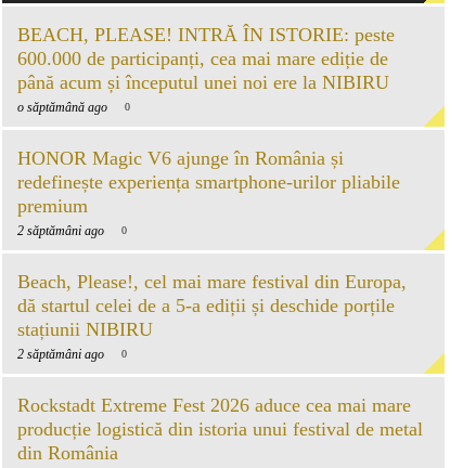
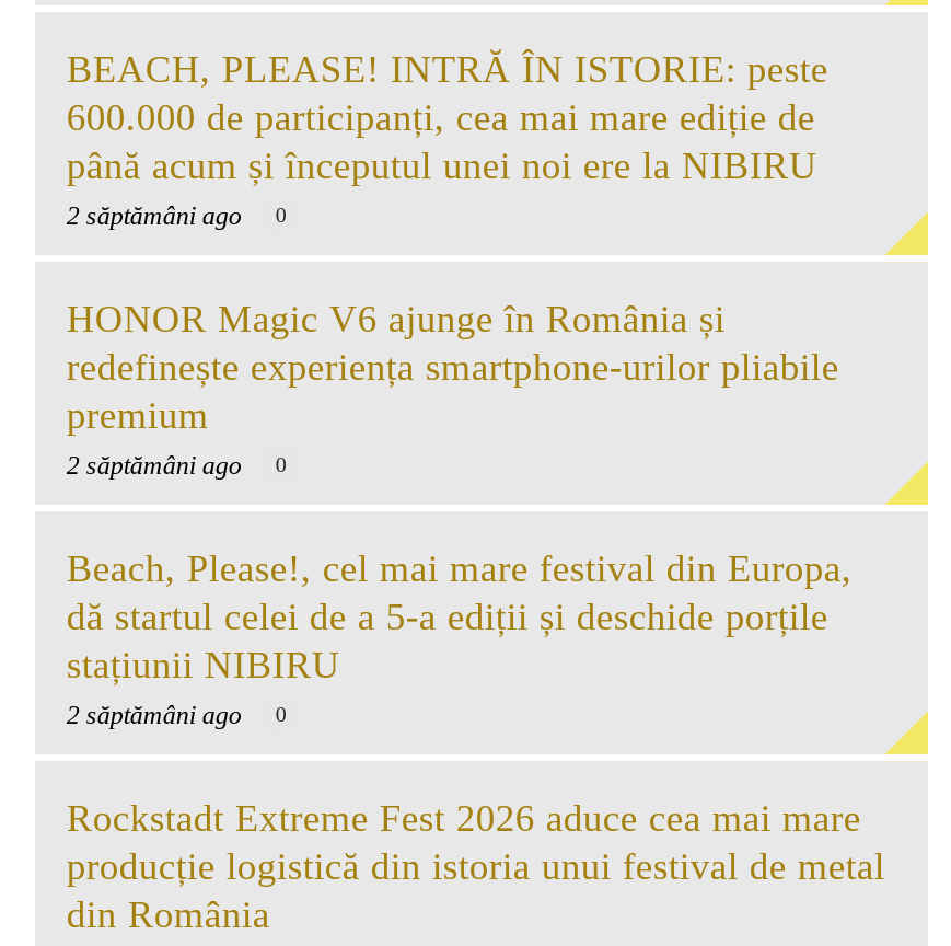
[18,99,108,114] o săptămână ago -> [66,201,241,231] 2 săptămâni ago

